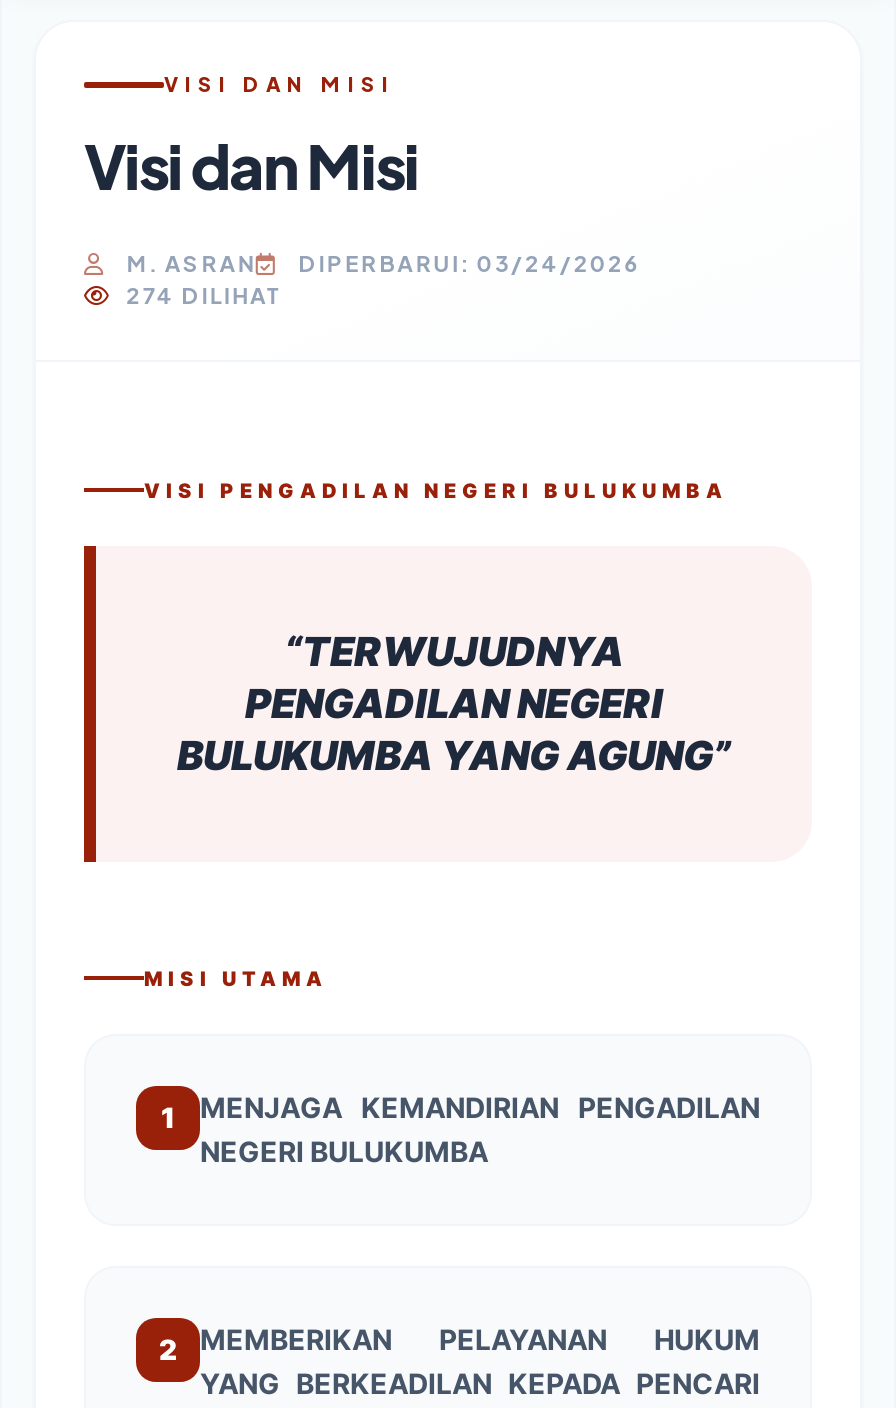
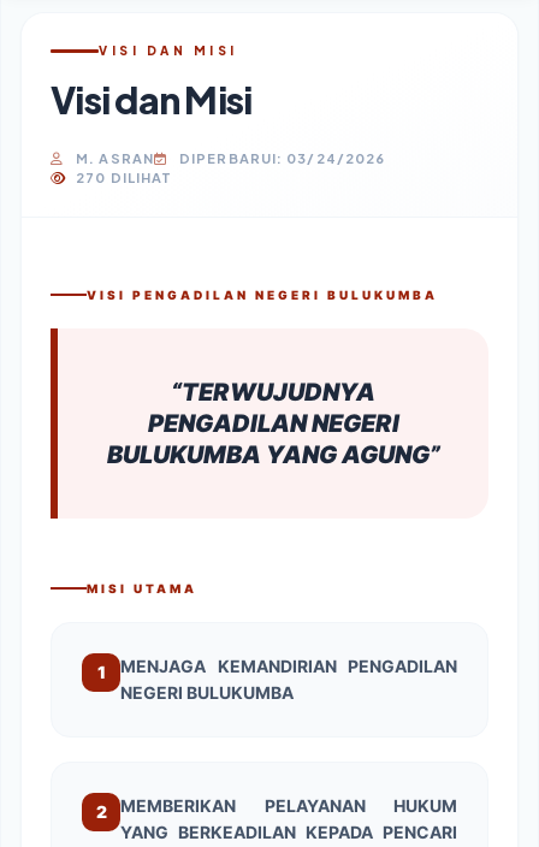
[126,282,284,308] 274 DILIHAT -> [76,170,172,185] 270 DILIHAT

